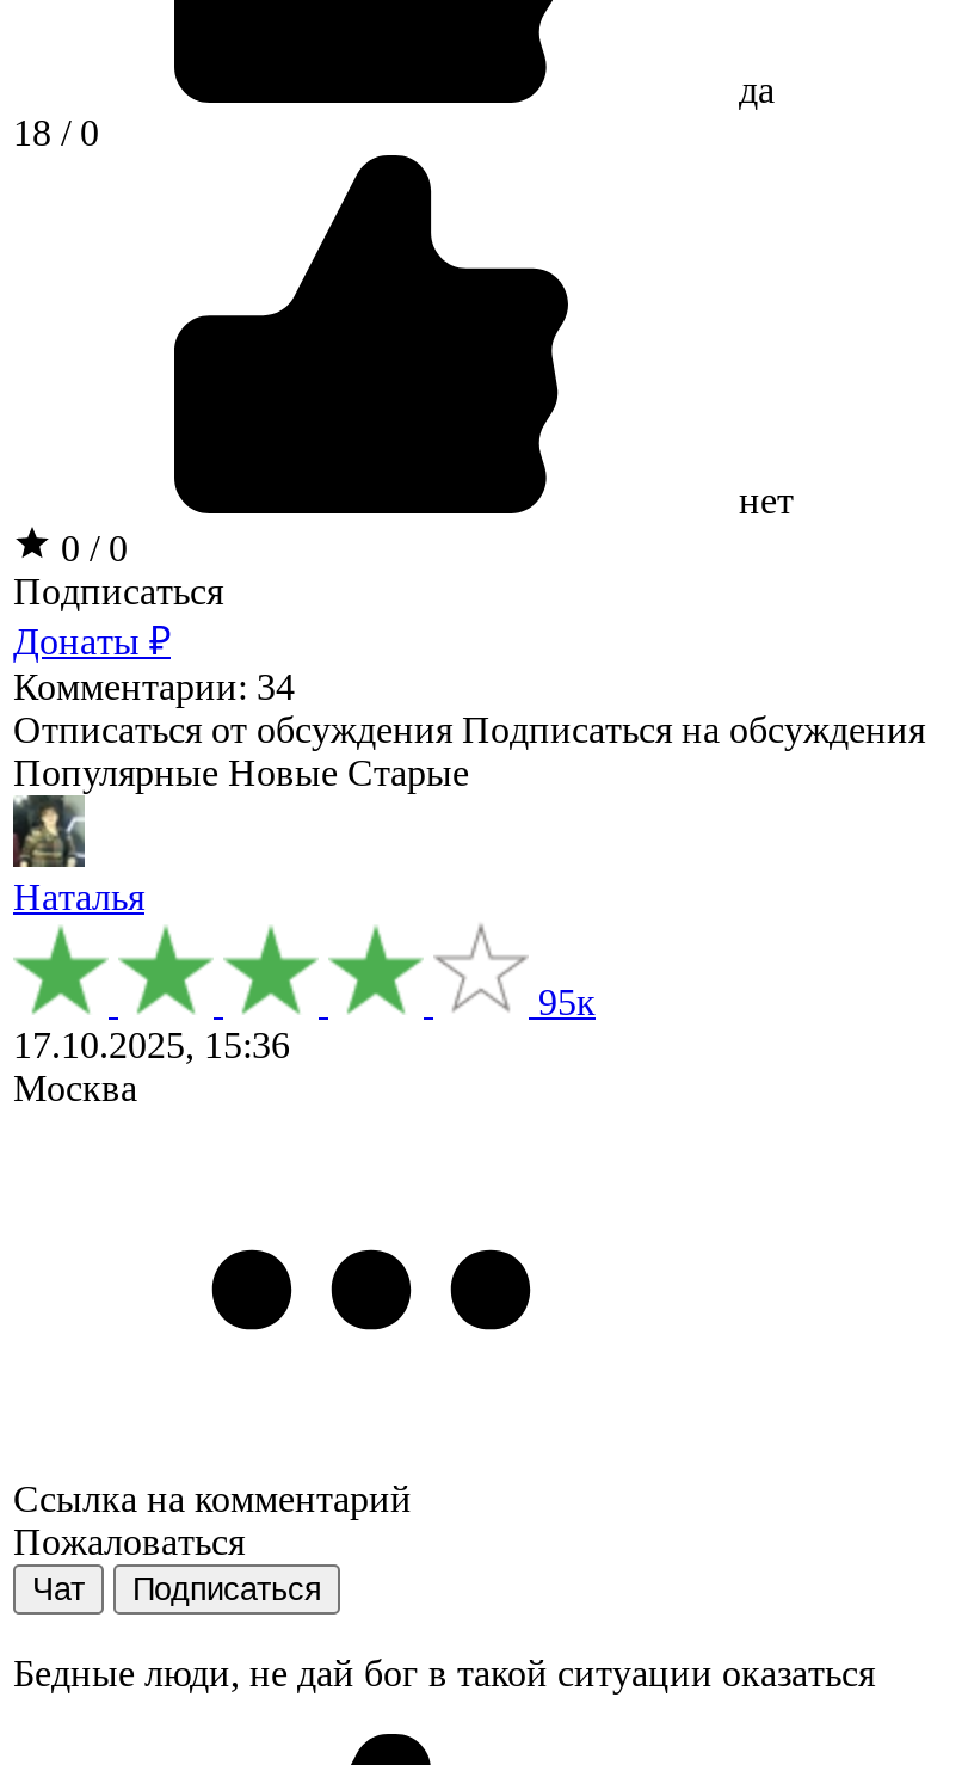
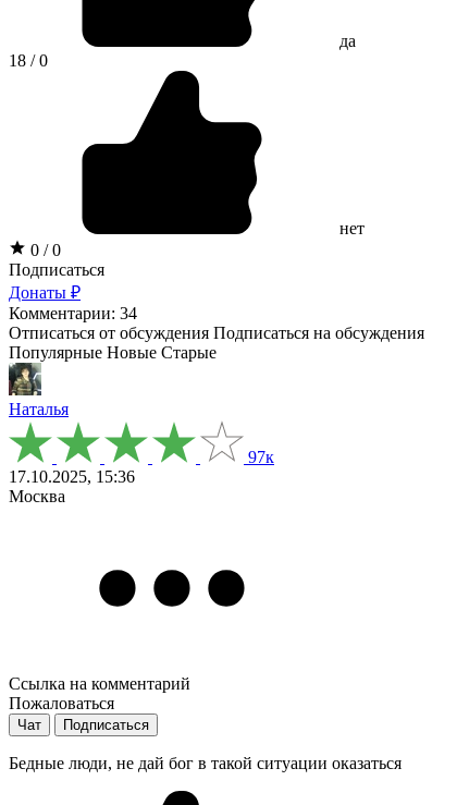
[529,981,596,1022] 95к -> [244,447,274,466] 97к

